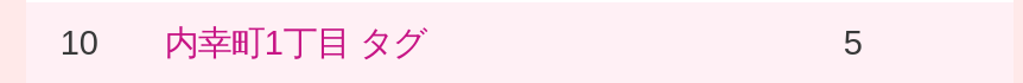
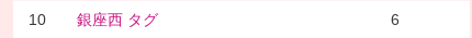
[165,23,863,61] 内幸町1丁目 タグ | 5 -> [77,10,400,28] 銀座西 タグ | 6

